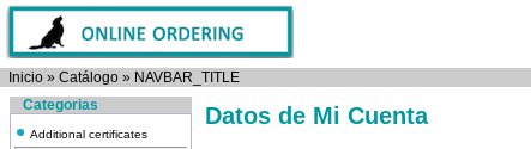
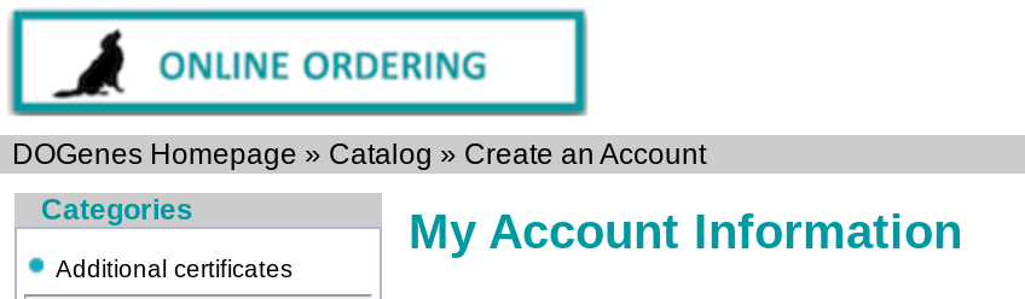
[8,69,240,86] Inicio» Catálogo» NAVBAR_TITLE -> [12,137,706,171] DOGenes Homepage» Catalog» Create an Account
[23,97,98,113] Categorias -> [41,193,193,227] Categories
[205,103,428,129] Datos de Mi Cuenta -> [409,205,962,258] My Account Information

